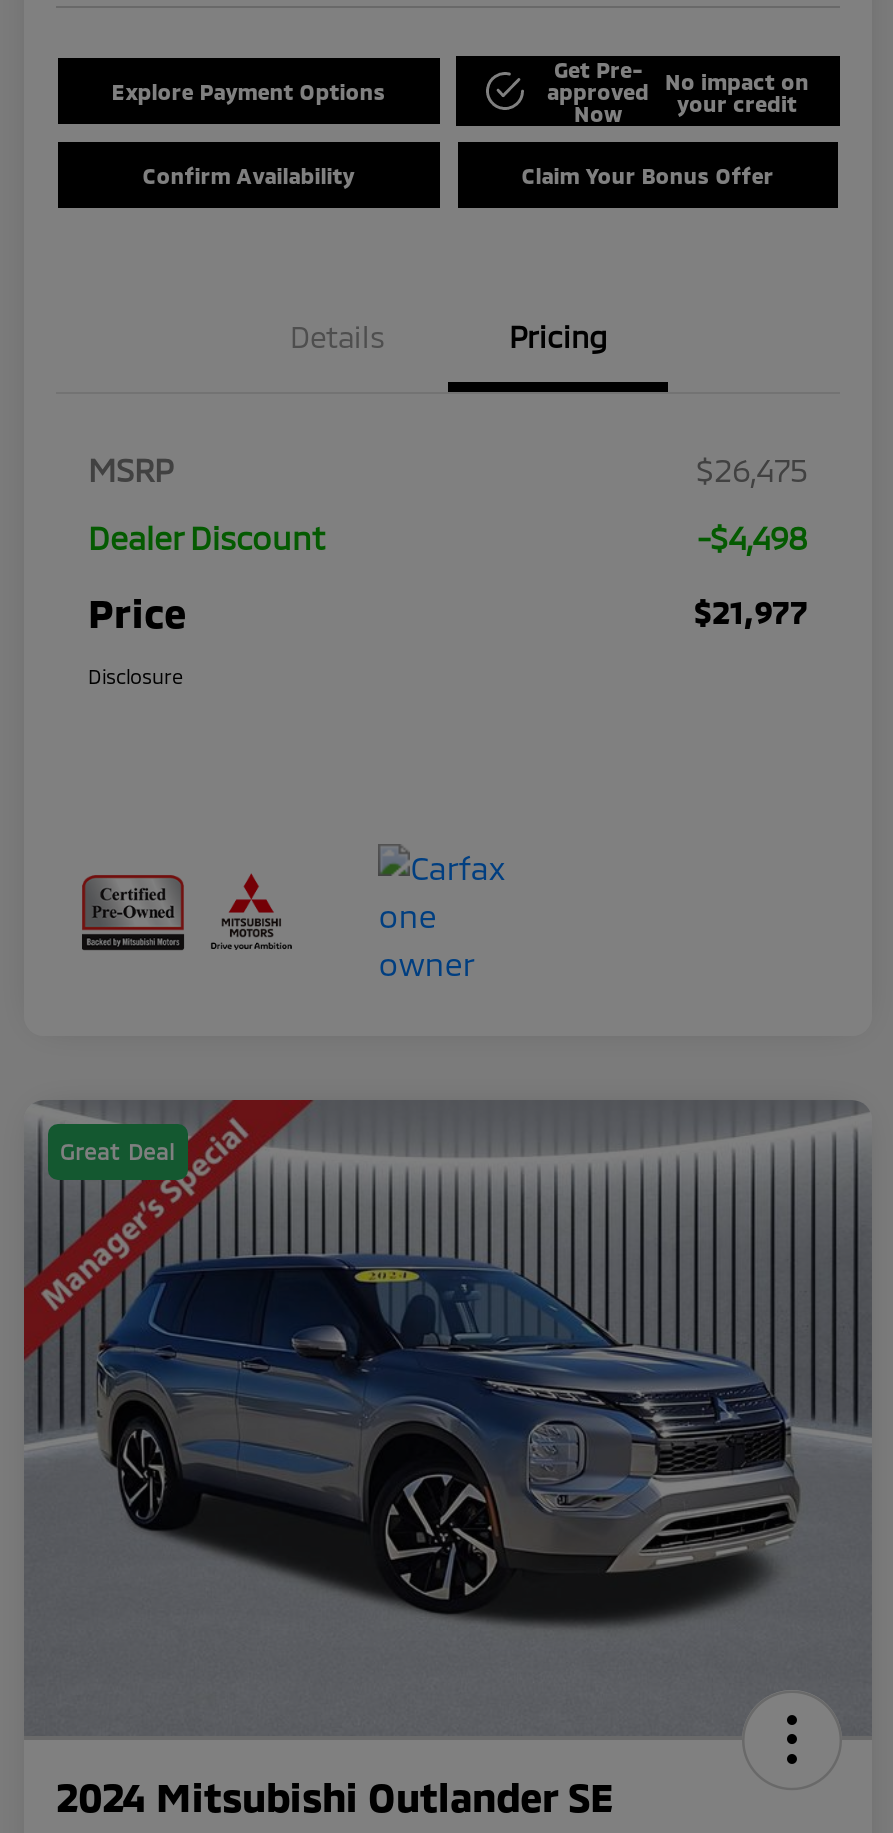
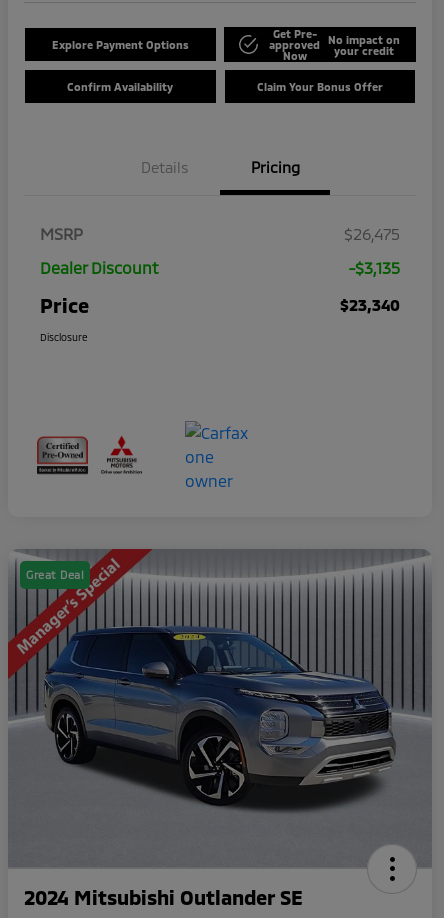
[696,518,808,556] -$4,498 -> [348,258,400,277] -$3,135
[694,592,808,630] $21,977 -> [340,295,400,314] $23,340

